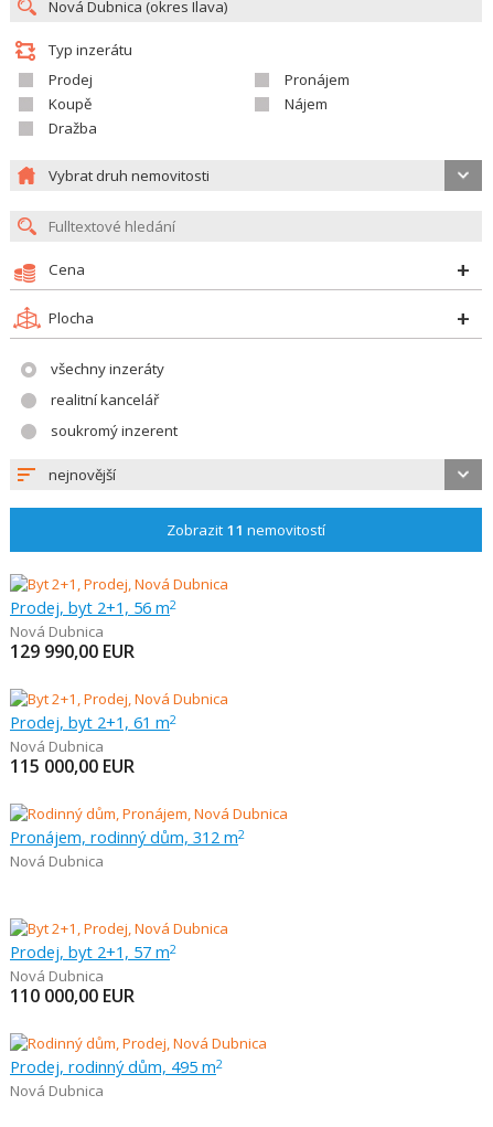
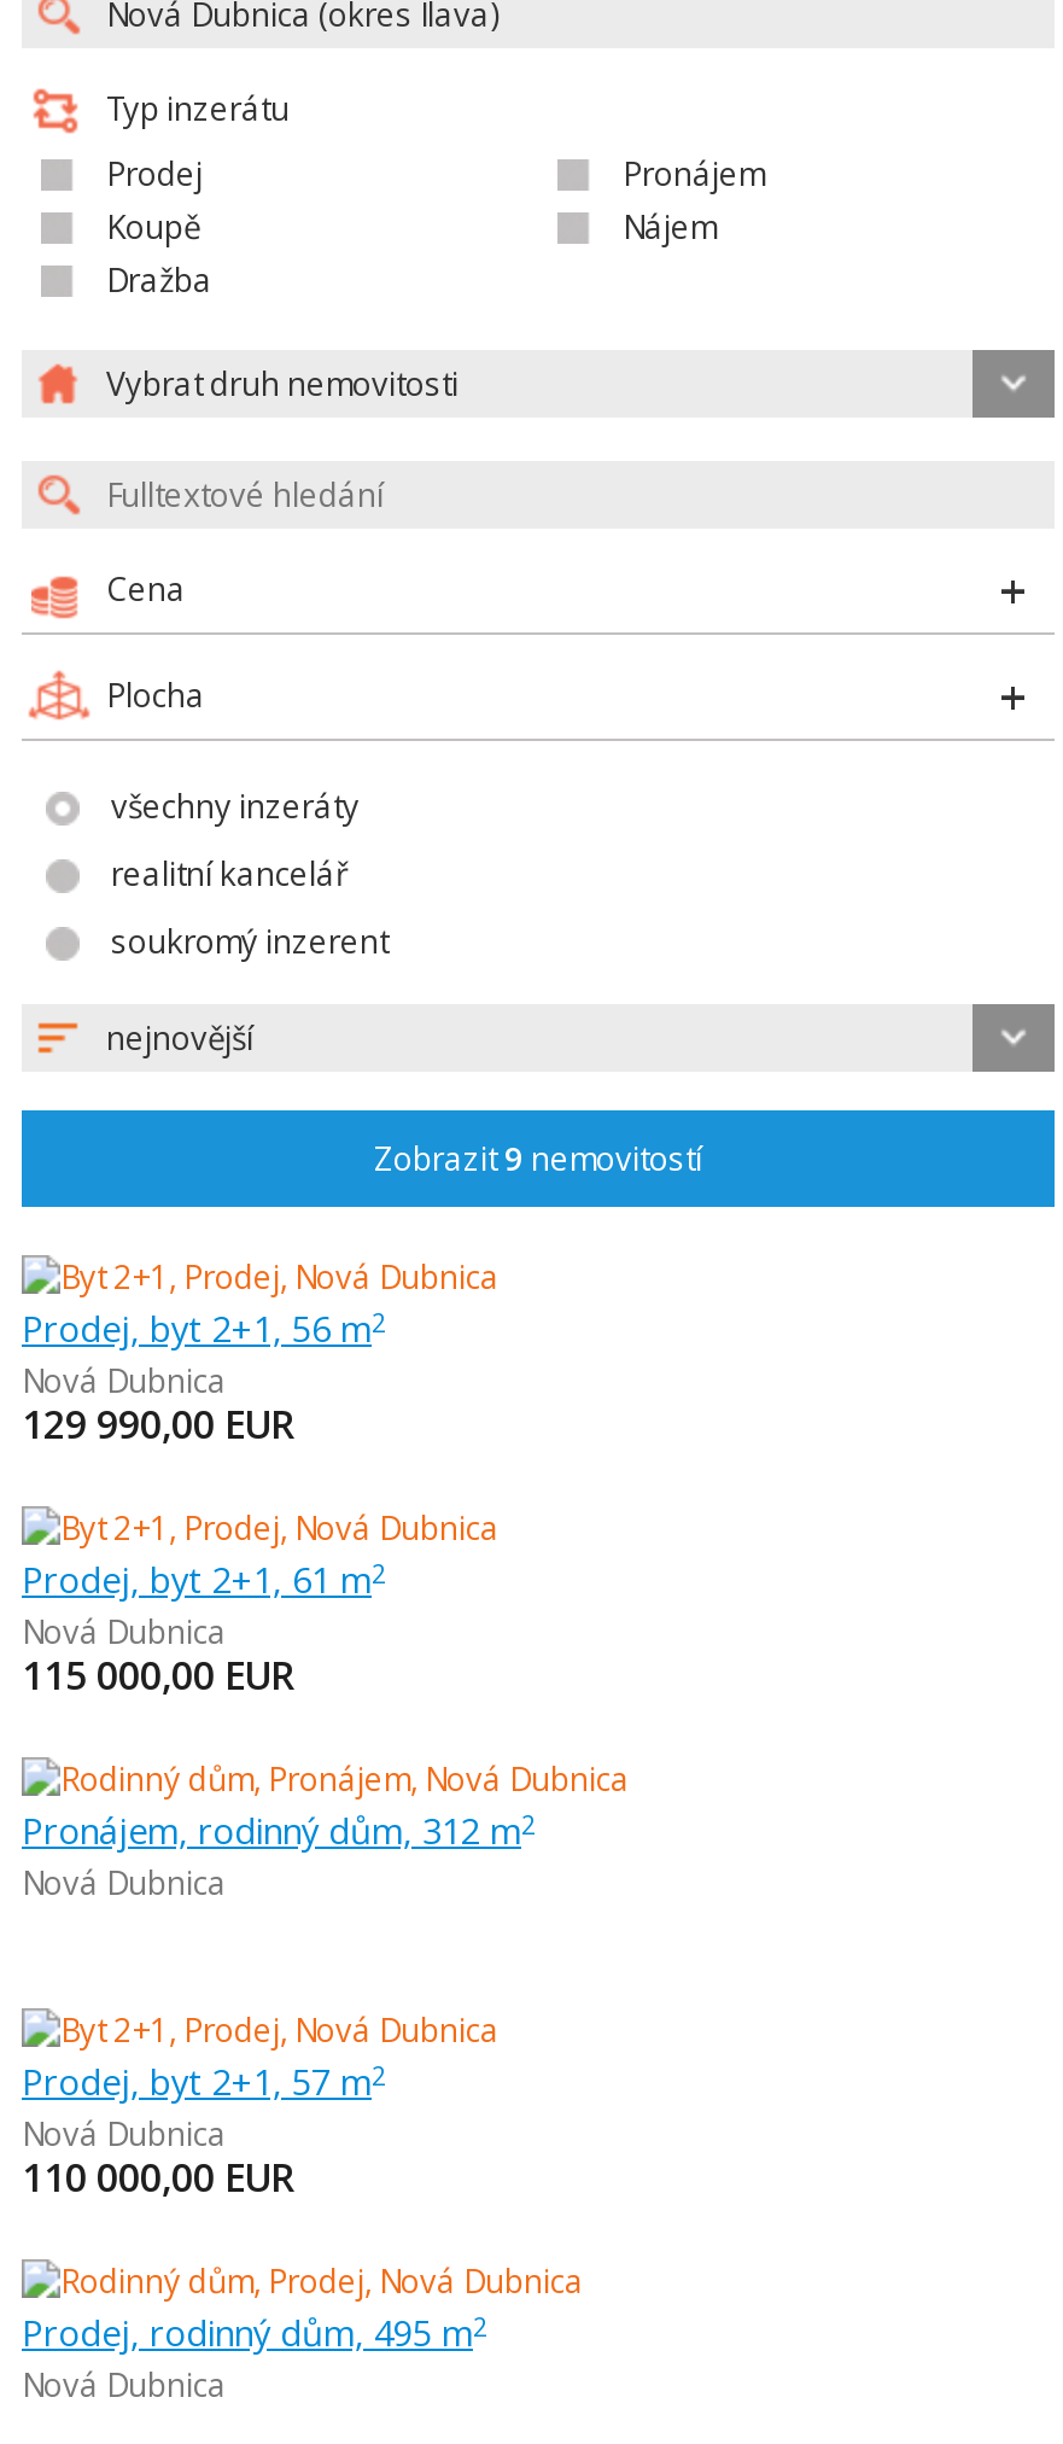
[167,520,325,540] Zobrazit11 nemovitostí -> [374,1137,702,1180] Zobrazit9 nemovitostí

